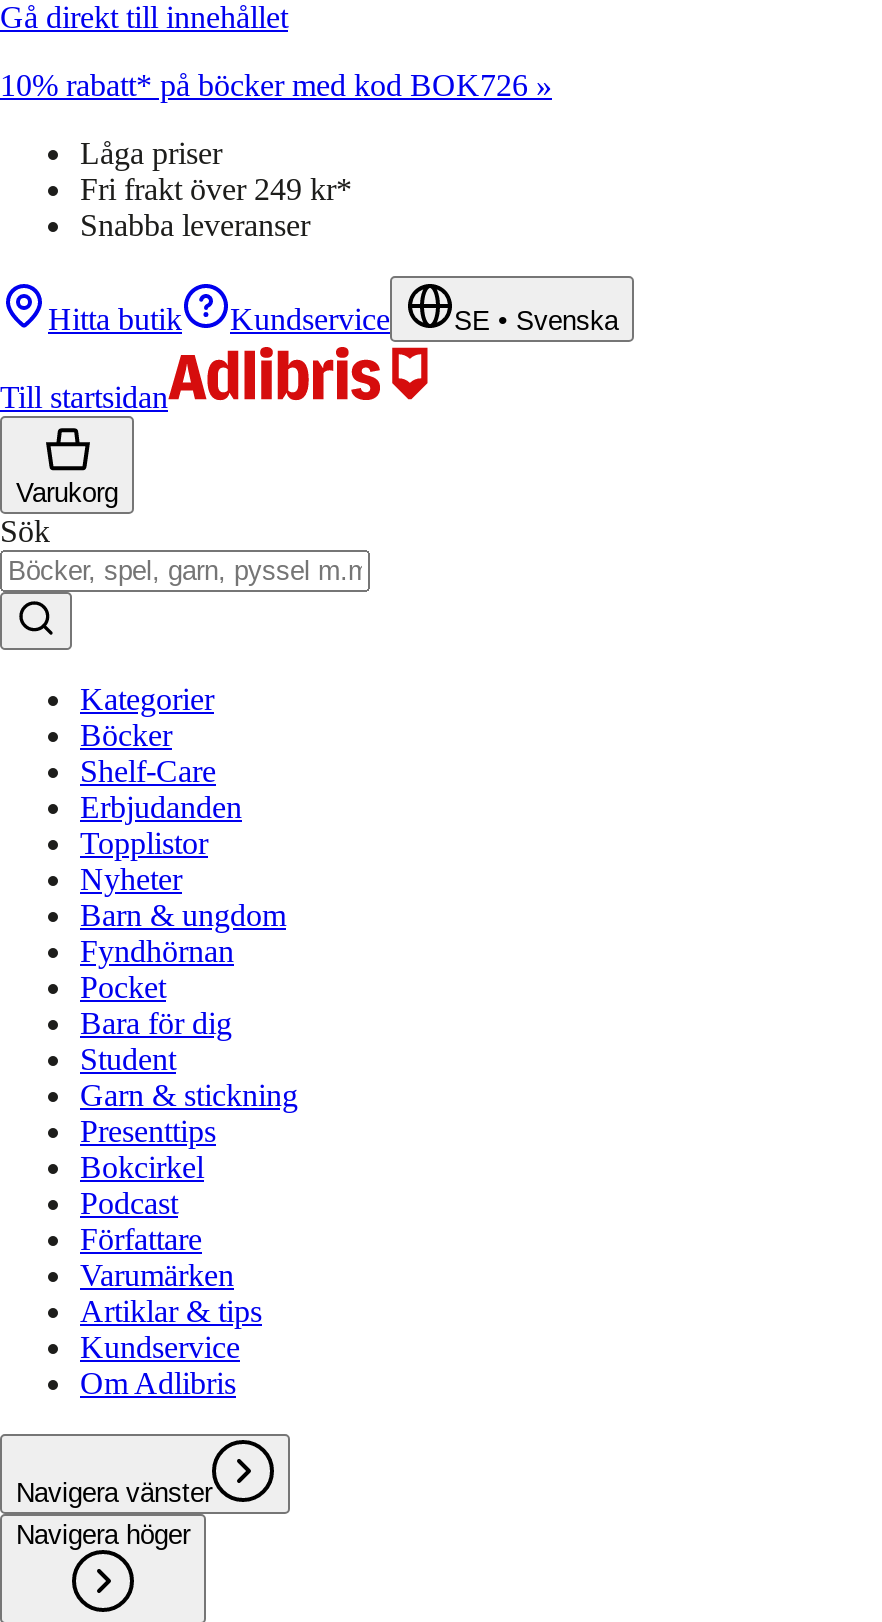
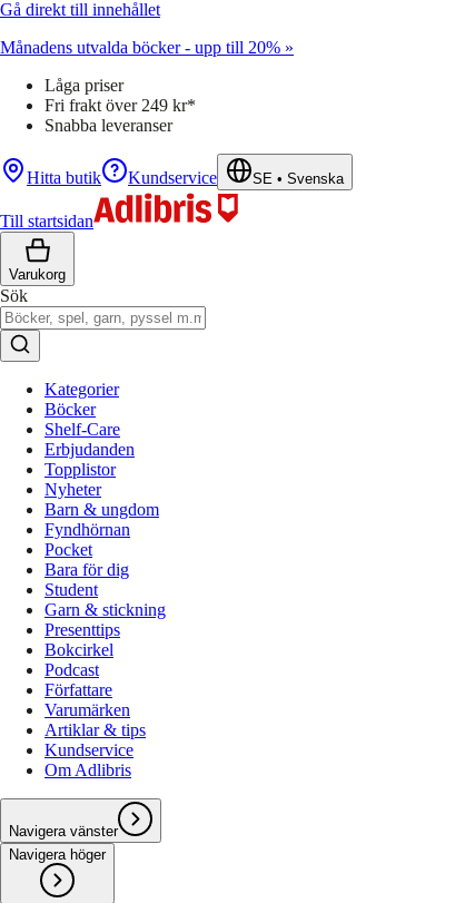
[0,68,552,102] 10% rabatt* på böcker med kod BOK726 » -> [0,38,294,57] Månadens utvalda böcker - upp till 20% »

